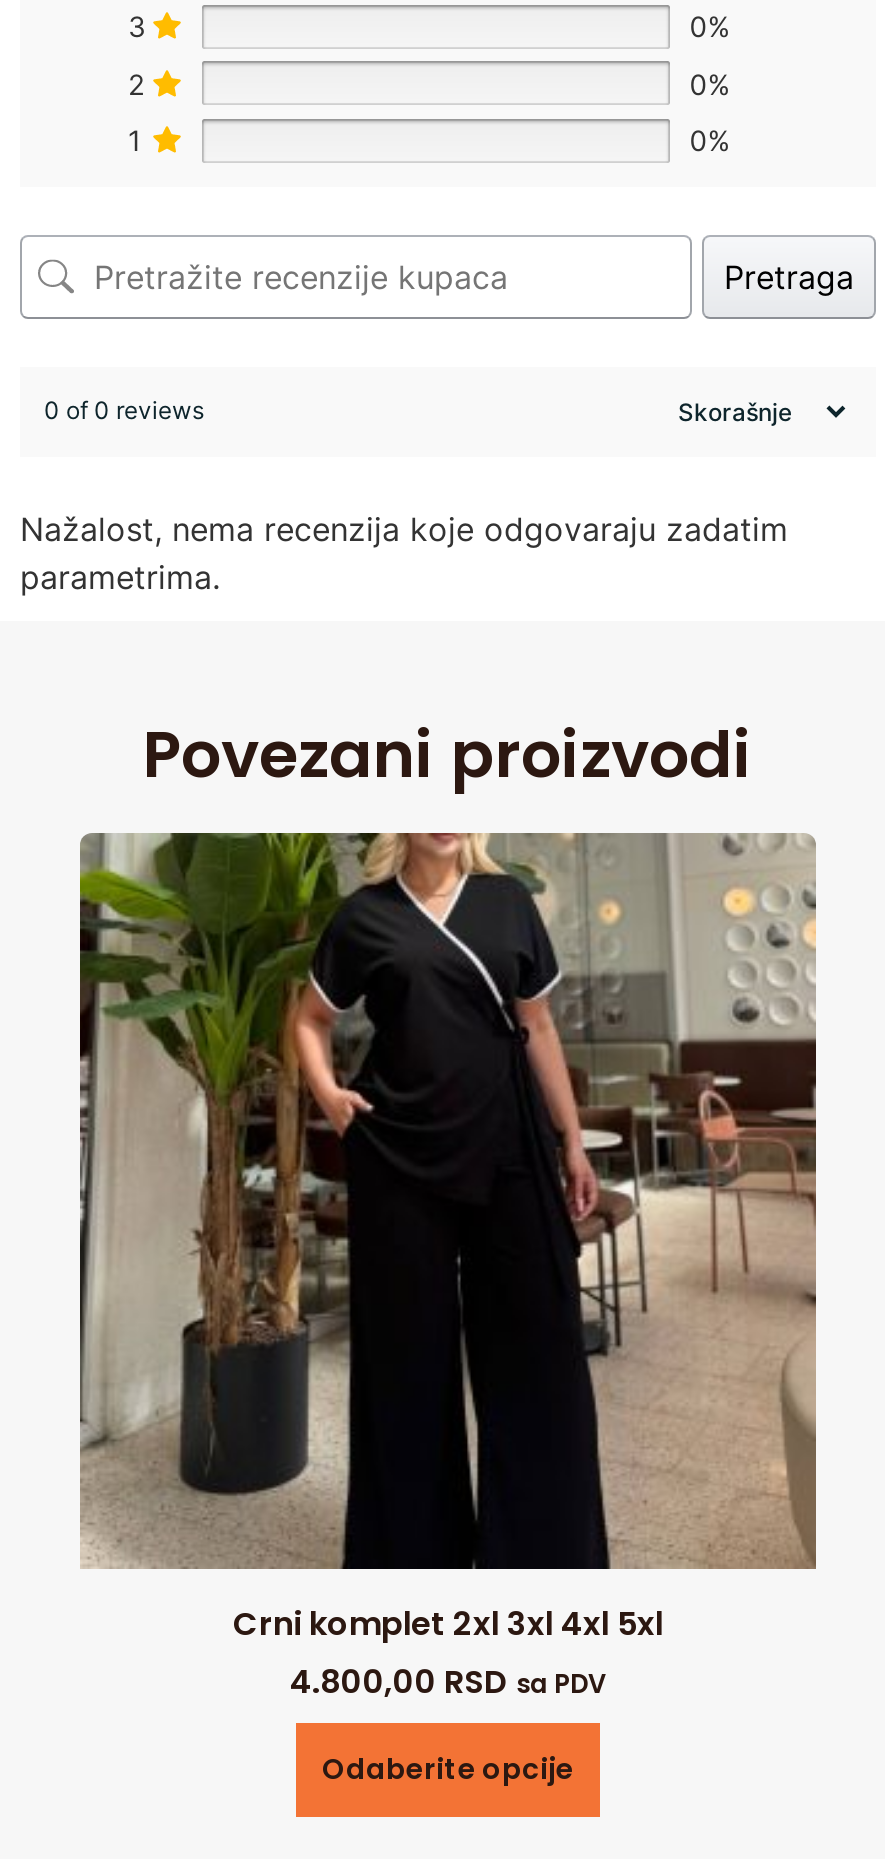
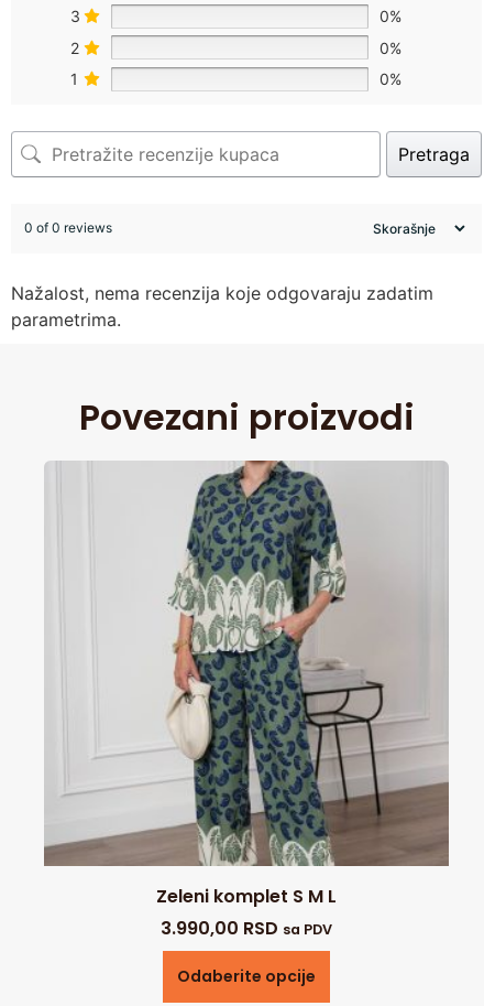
[78,831,818,1704] [image] | Crni komplet 2xl 3xl 4xl 5xl | 4.800,00 RSD sa PDV -> [44,461,449,940] [image] | Zeleni komplet S M L | 3.990,00 RSD sa PDV

